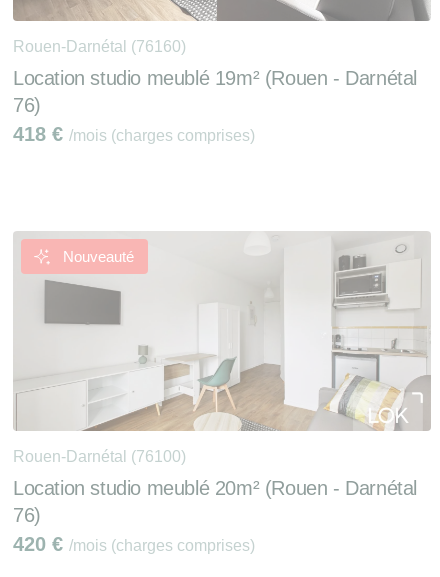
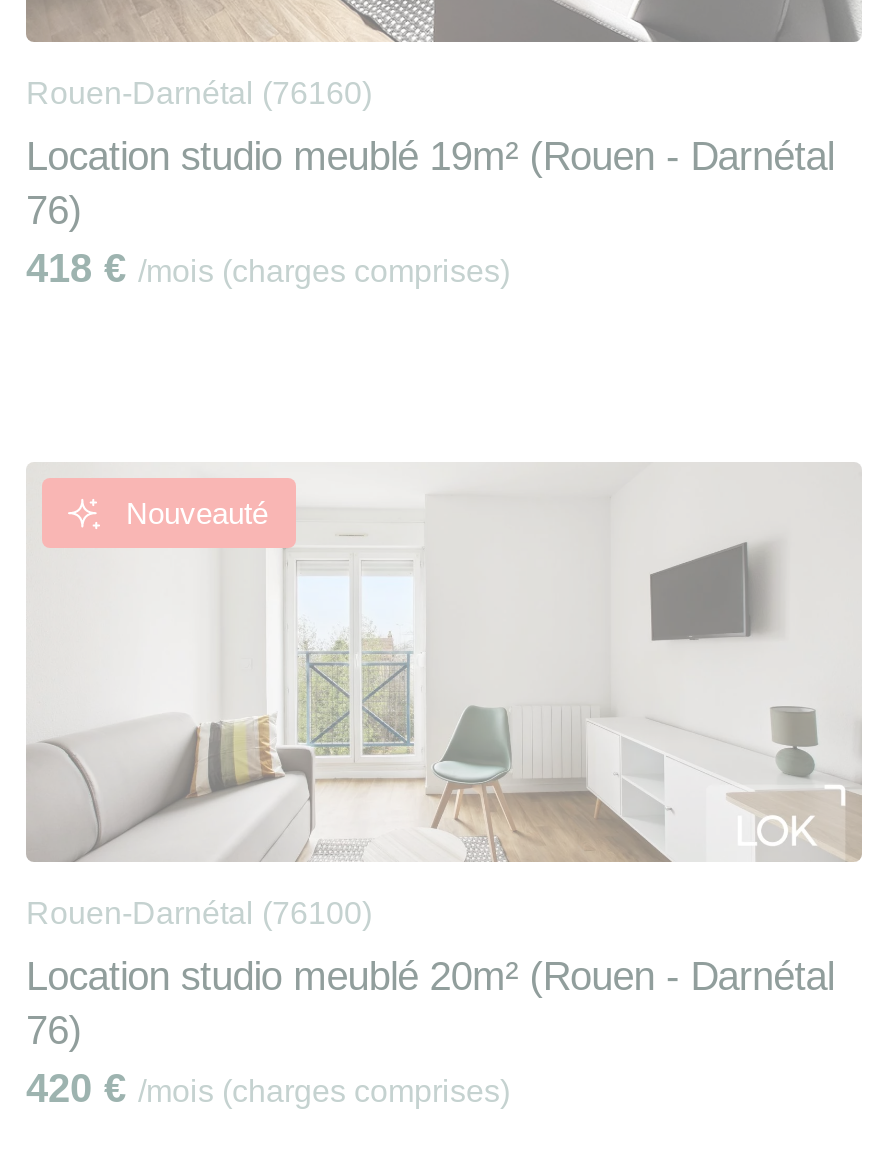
[13,238,431,432] [image] -> [28,478,860,862] [image]

